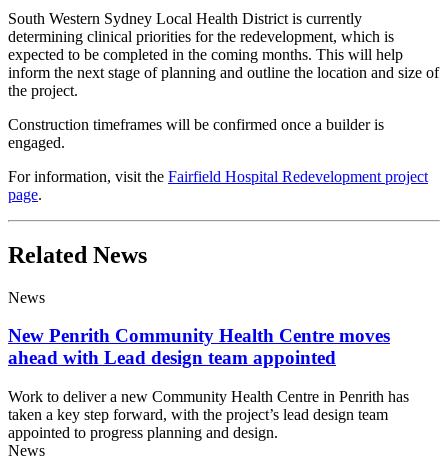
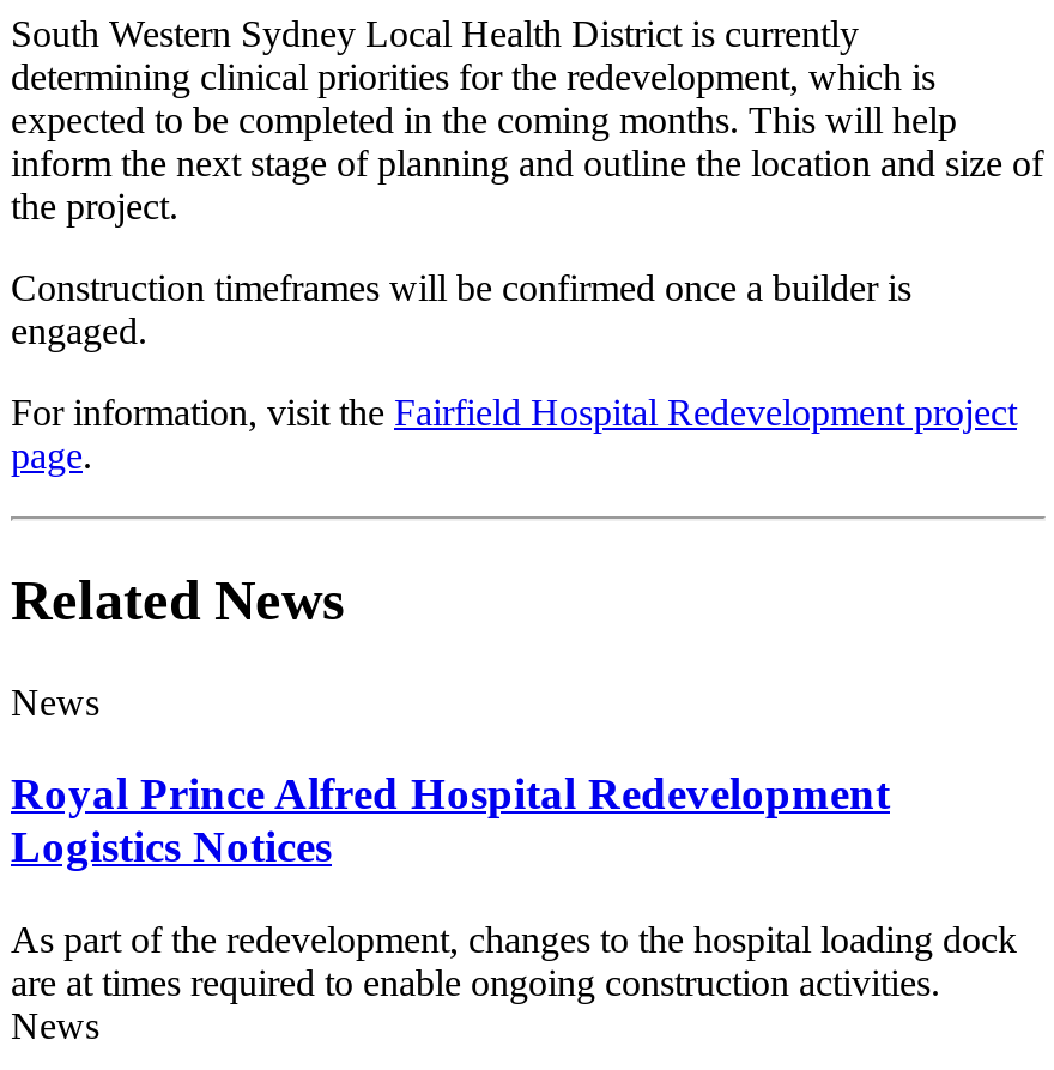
[8,325,390,368] New Penrith Community Health Centre moves | ahead with Lead design team appointed -> [11,769,890,872] Royal Prince Alfred Hospital Redevelopment | Logistics Notices
[8,388,409,441] Work to deliver a new Community Health Centre in Penrith has | taken a key step forward, with the project’s lead design team | appointed to progress planning and design. -> [11,919,1017,1003] As part of the redevelopment, changes to the hospital loading dock | are at times required to enable ongoing construction activities.

